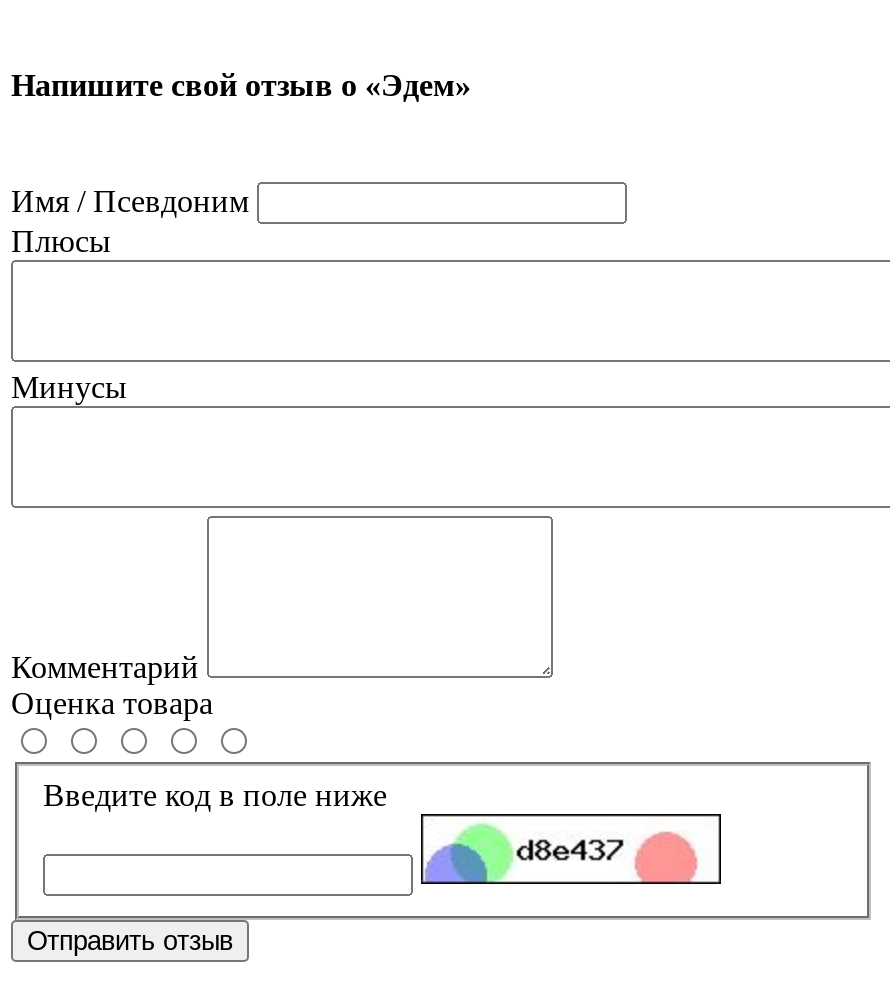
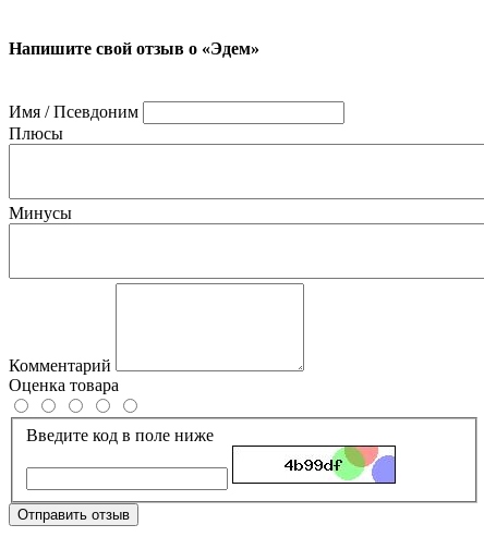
[423,814,721,886] [image] -> [233,446,396,485] [image]

